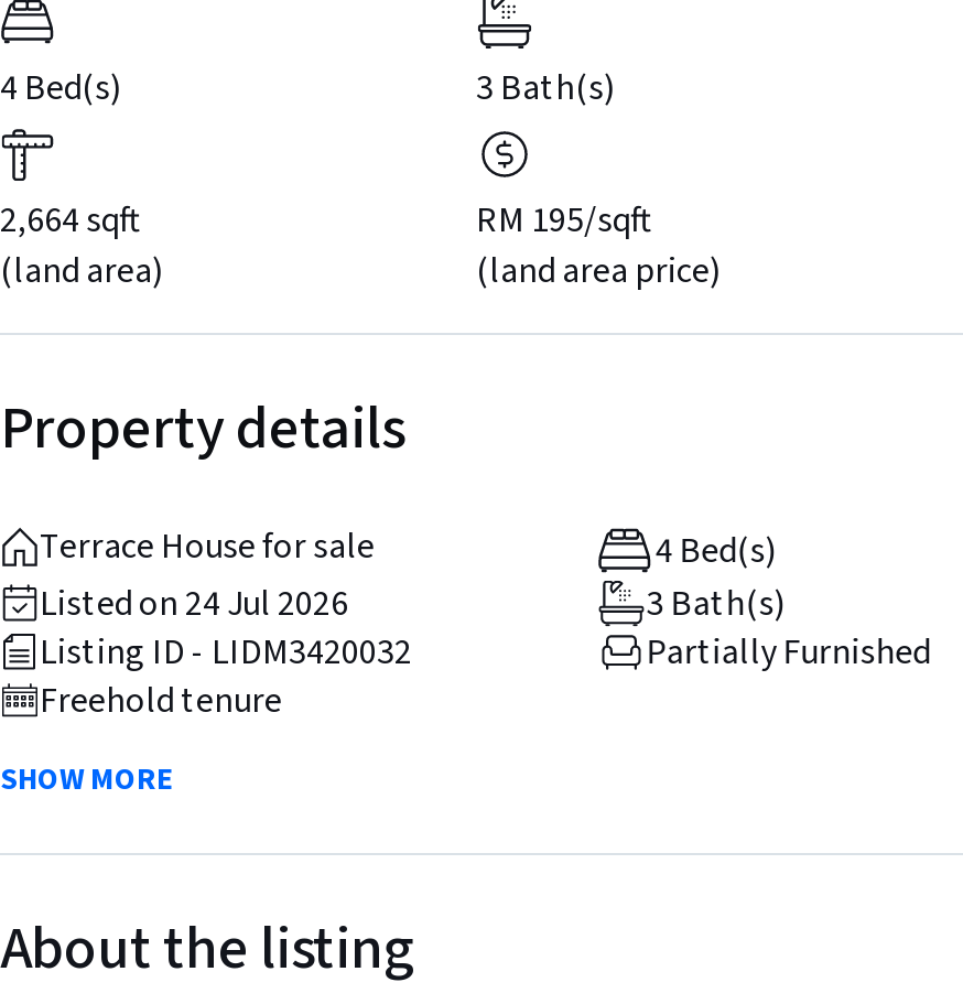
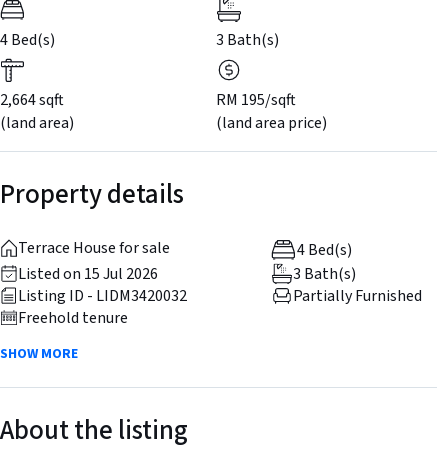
[40,580,348,628] Listed on 24 Jul 2026 -> [18,263,158,285] Listed on 15 Jul 2026

